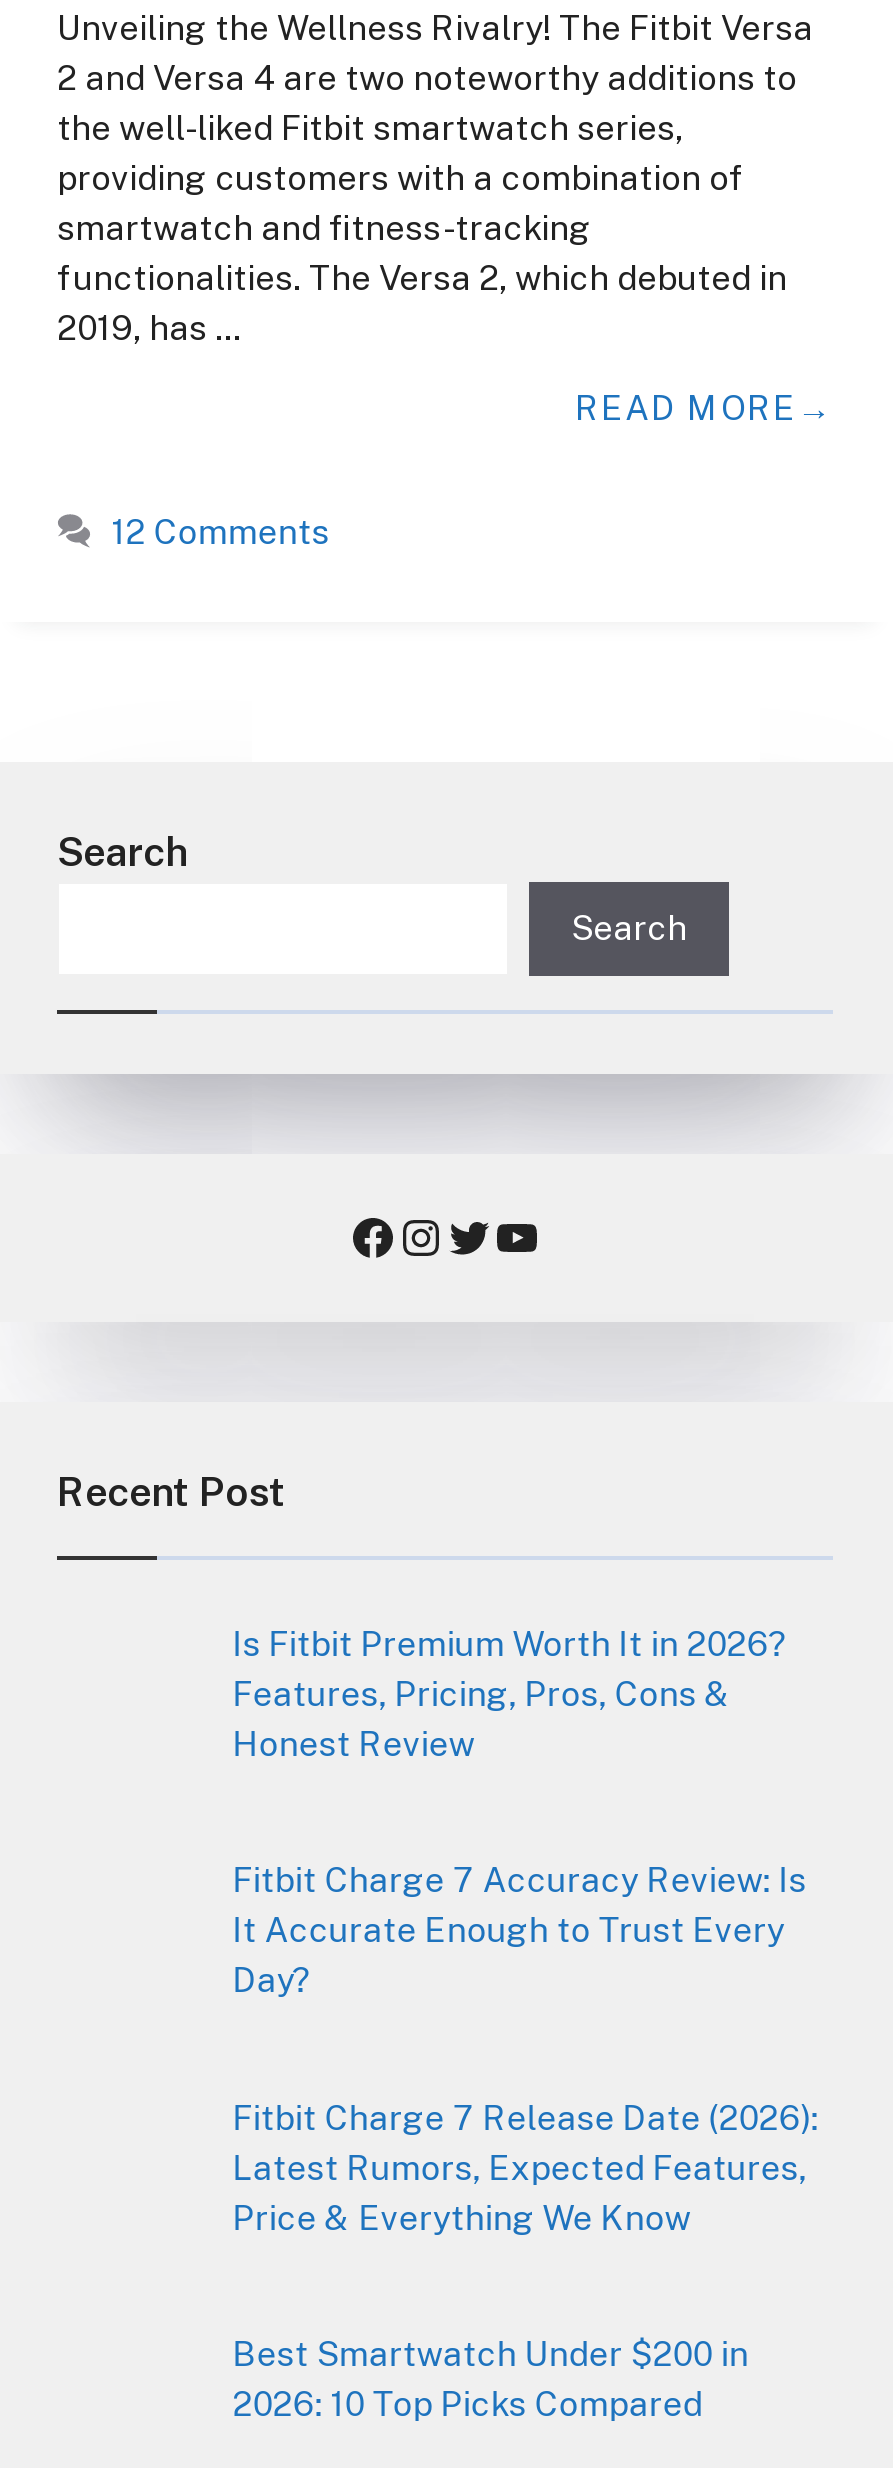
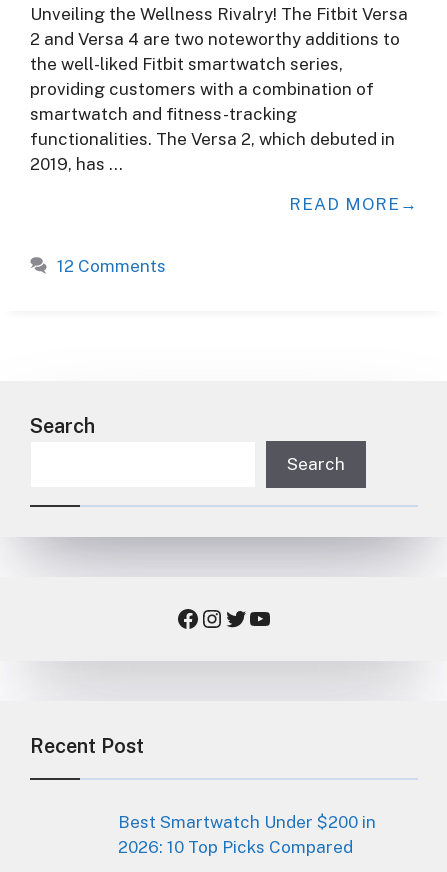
[233,1624,819,2237] Is Fitbit Premium Worth It in 2026? | Features, Pricing, Pros, Cons & | Honest Review | Fitbit Charge 7 Accuracy Review: Is | It Accurate Enough to Trust Every | Day? | Fitbit Charge 7 Release Date (2026): | Latest Rumors, Expected Features, | Price & Everything We Know -> none

